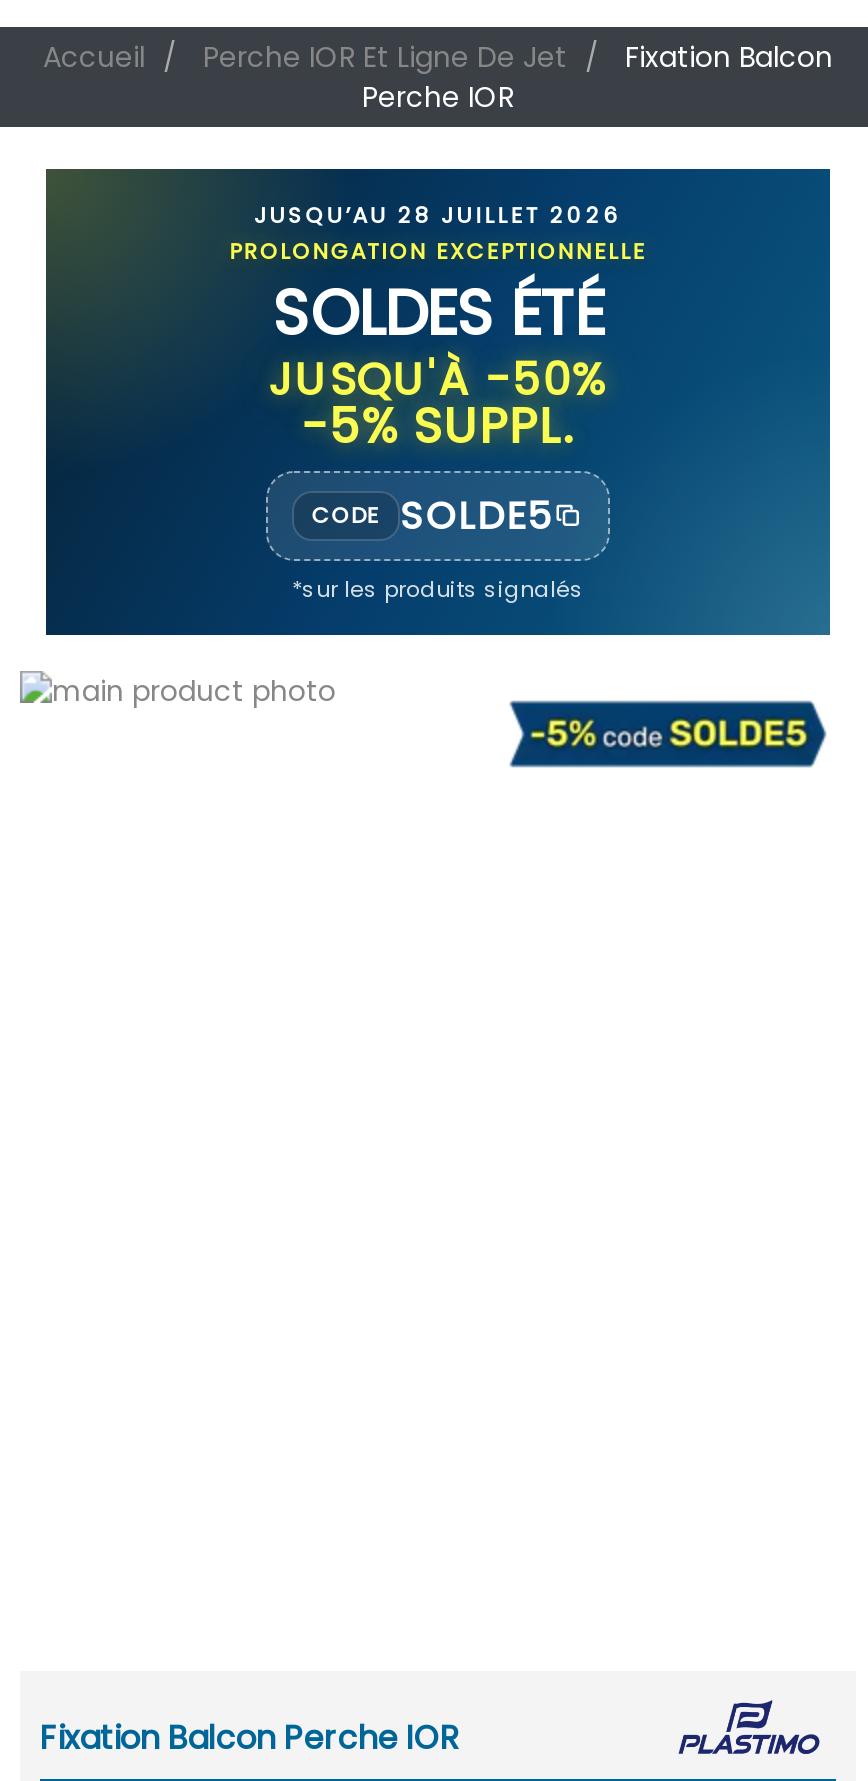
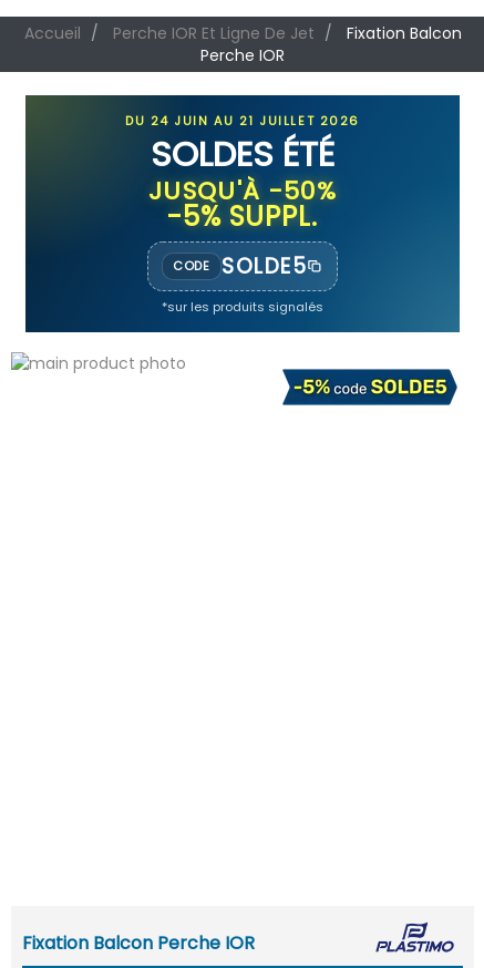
[229,199,647,267] JUSQU’AU 28 JUILLET 2026 | PROLONGATION EXCEPTIONNELLE -> [125,112,360,130] DU 24 JUIN AU 21 JUILLET 2026

